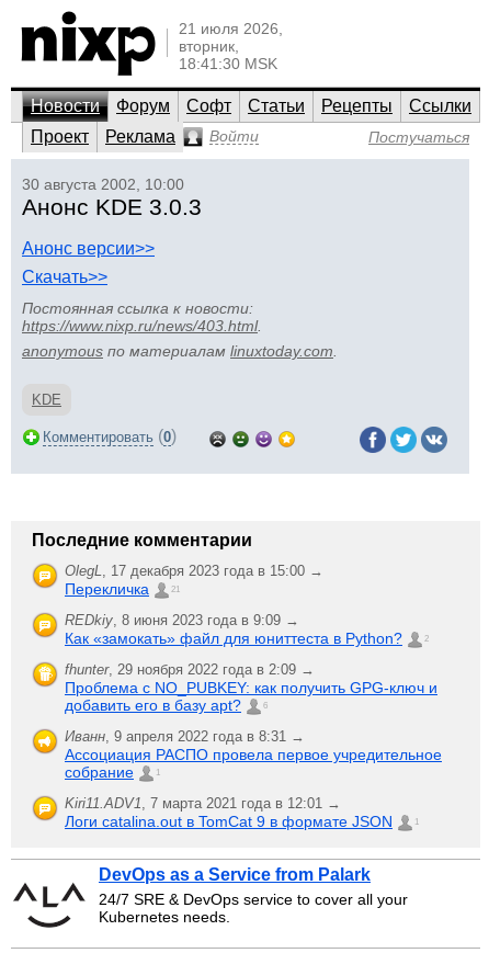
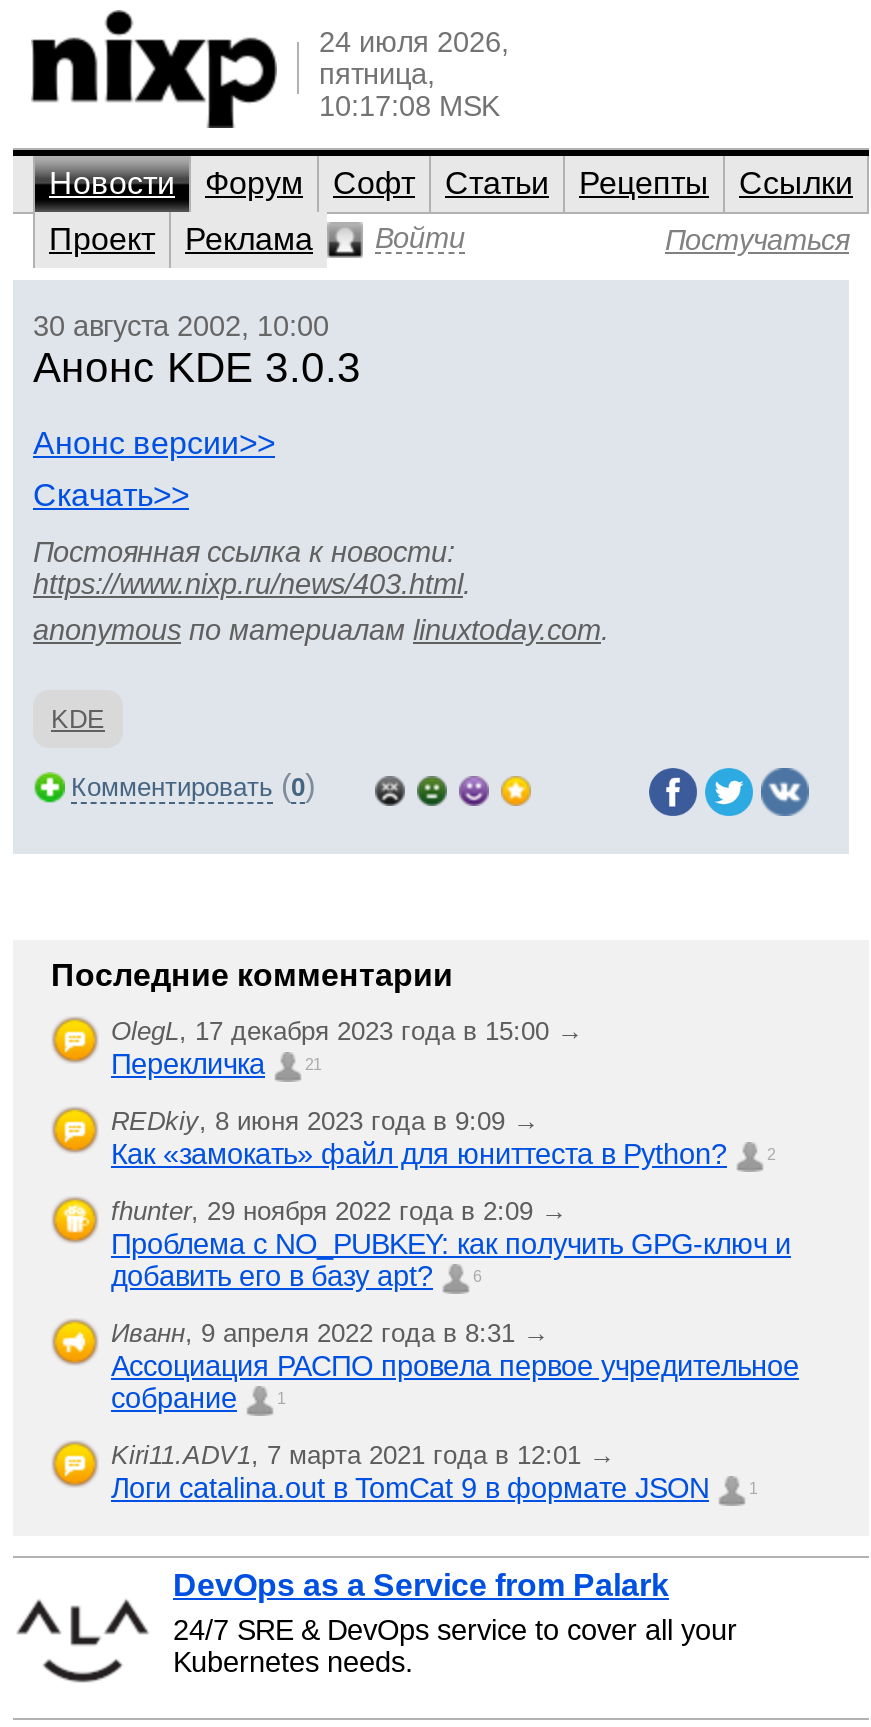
[179,20,283,72] 21 июля 2026, | вторник, | 18:41:30 MSK -> [319,26,509,122] 24 июля 2026, | пятница, | 10:17:08 MSK

